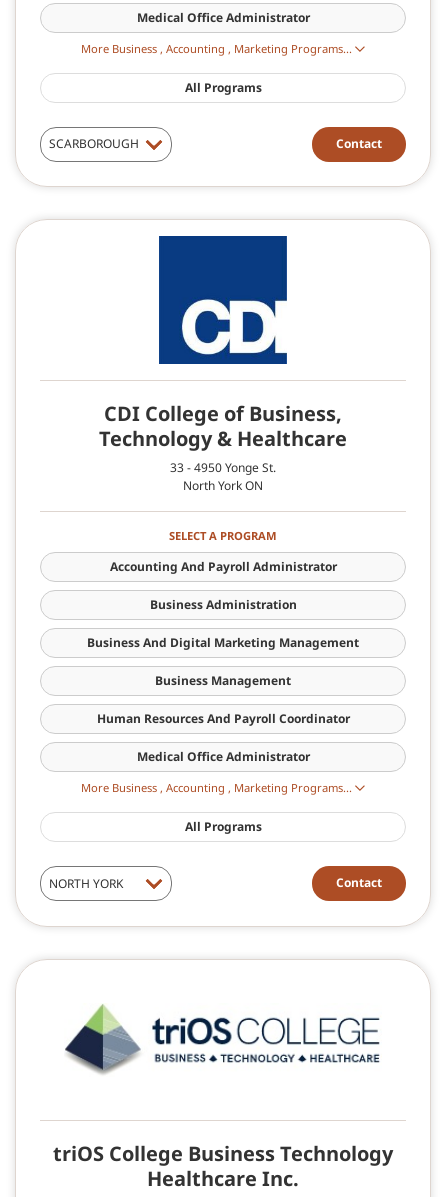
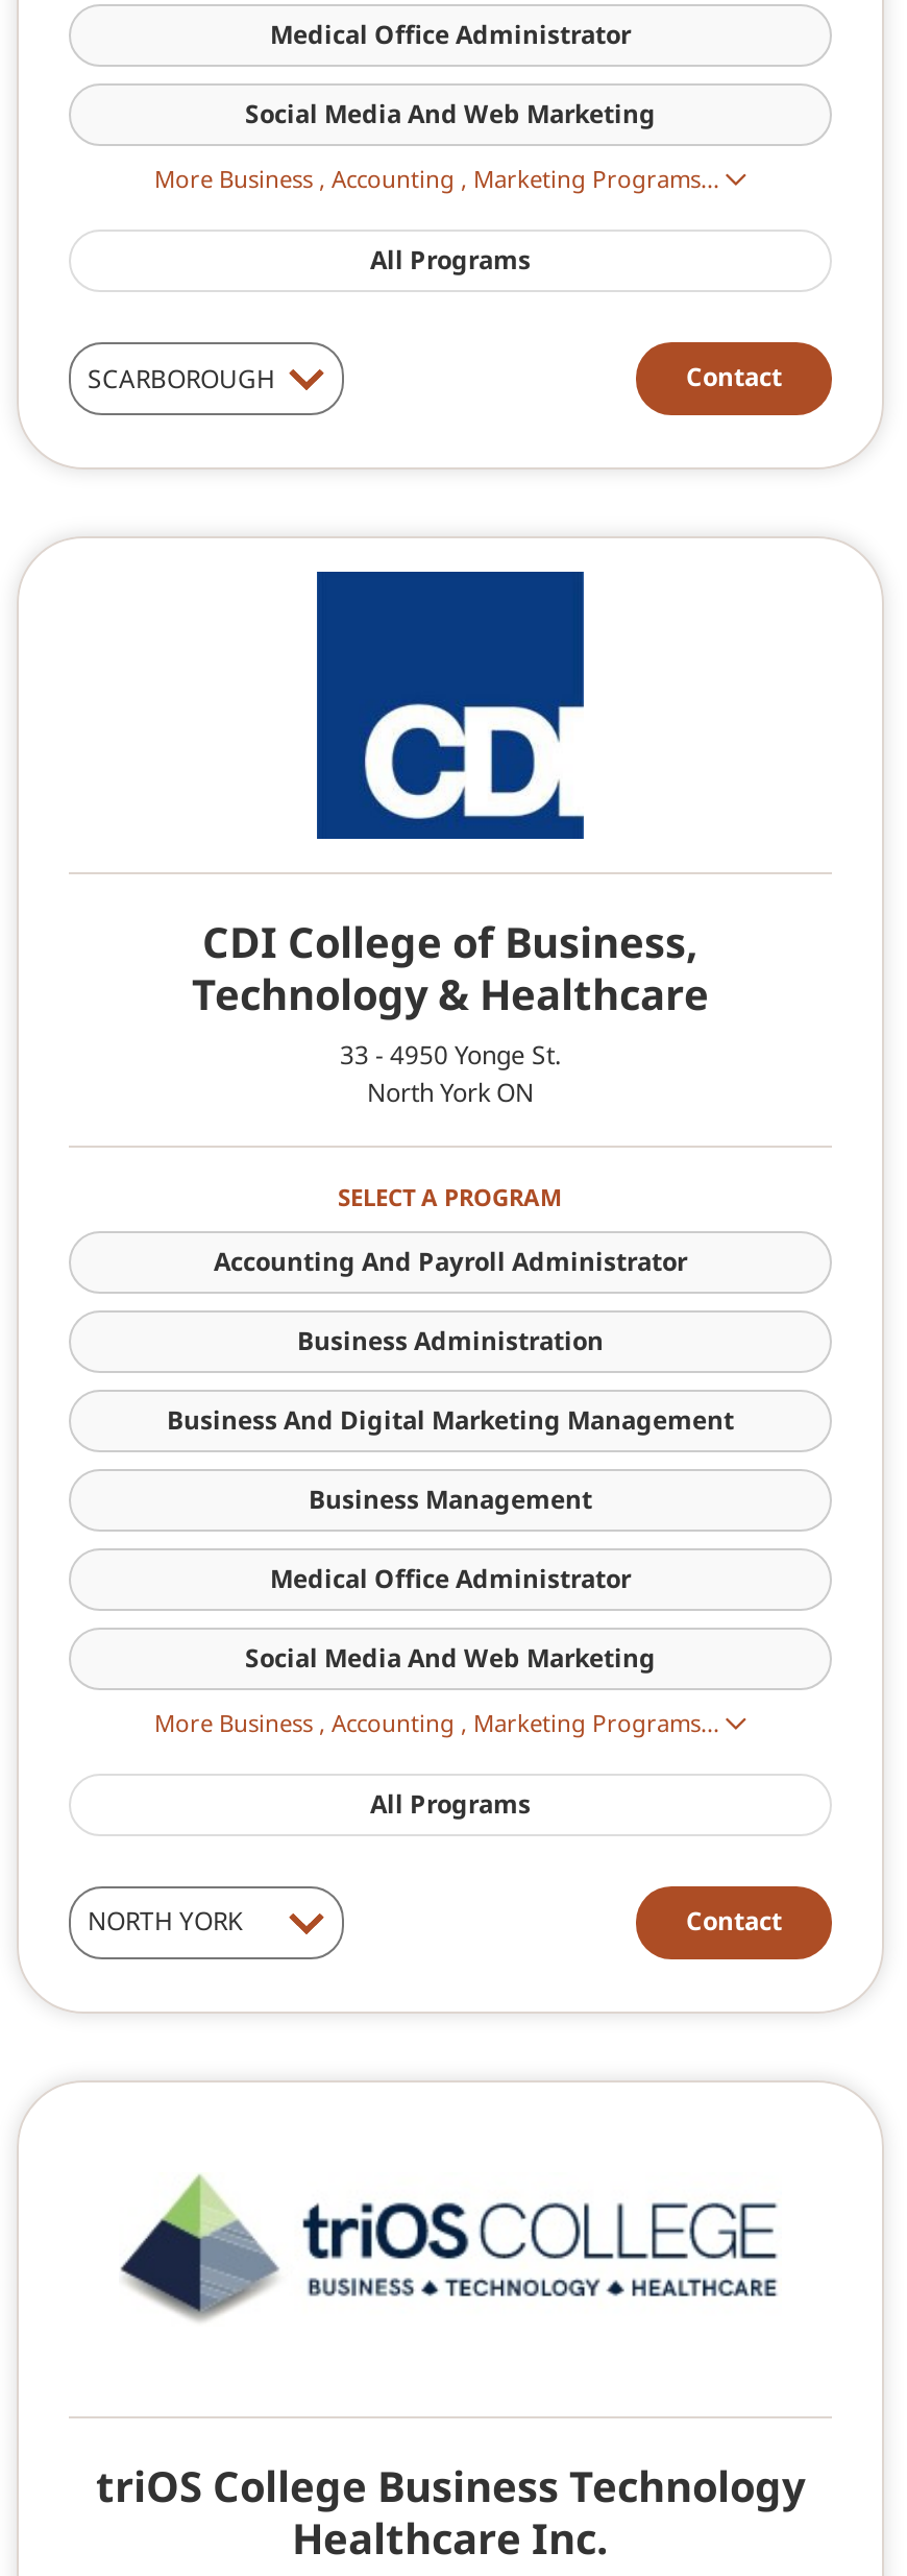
none -> [245,96,656,131] Social Media And Web Marketing
[96,710,349,727] Human Resources And Payroll Coordinator -> none
none -> [245,1640,656,1675] Social Media And Web Marketing

